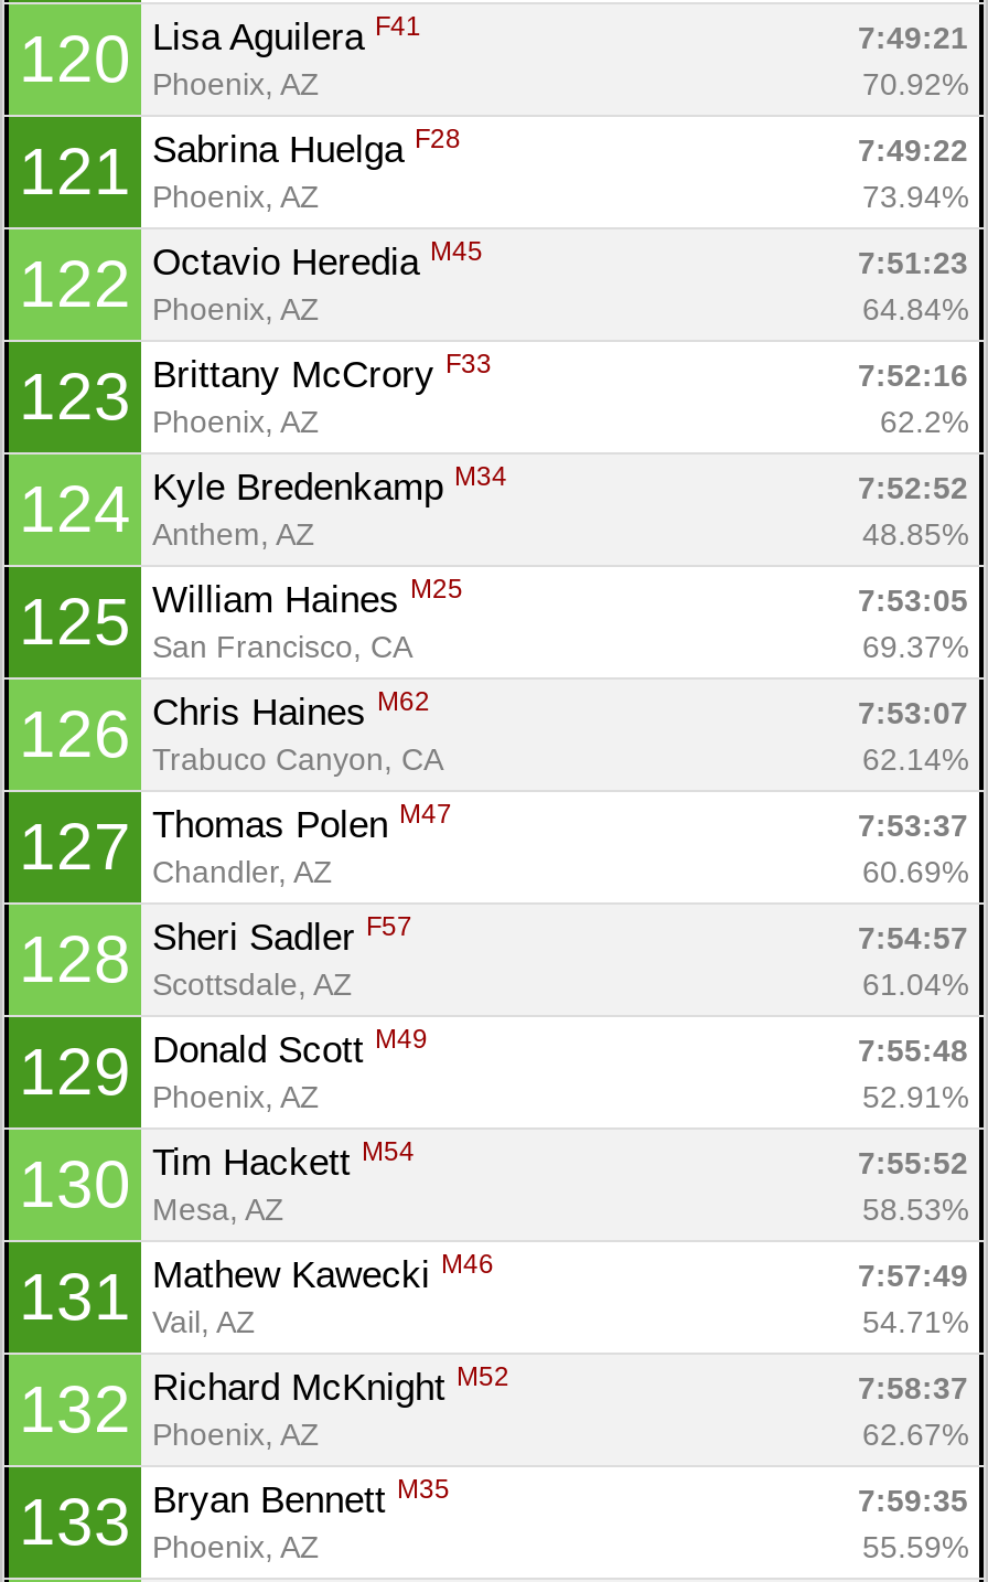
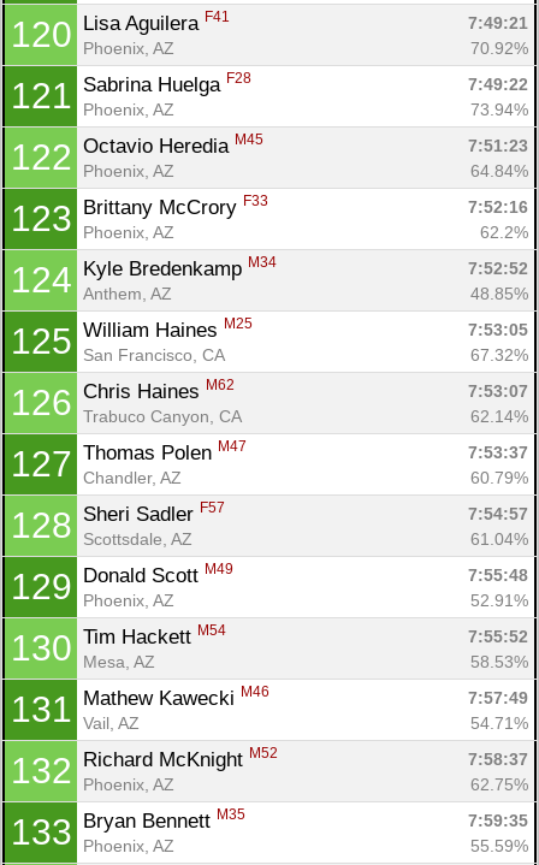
[862,629,968,664] 69.37% -> [470,345,528,364] 67.32%
[862,854,968,889] 60.69% -> [470,468,528,487] 60.79%
[862,1416,968,1452] 62.67% -> [470,775,528,794] 62.75%

